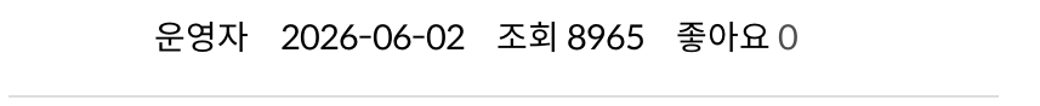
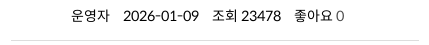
[280,17,465,60] 2026-06-02 -> [123,7,199,25] 2026-01-09
[496,17,644,60] 조회 8965 -> [212,7,281,25] 조회 23478

